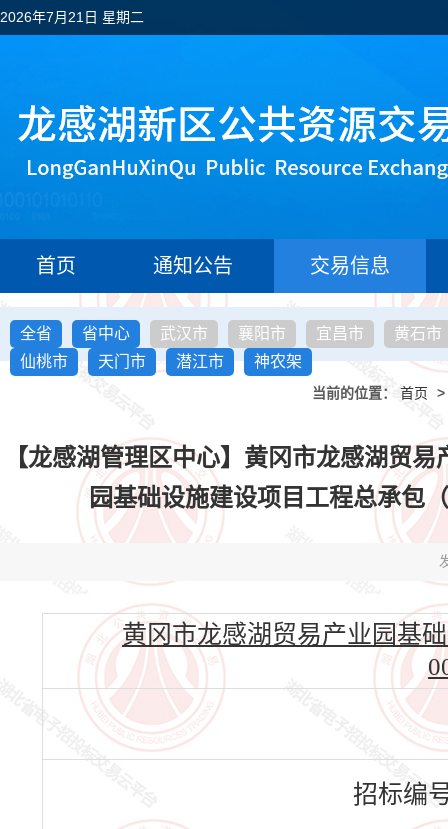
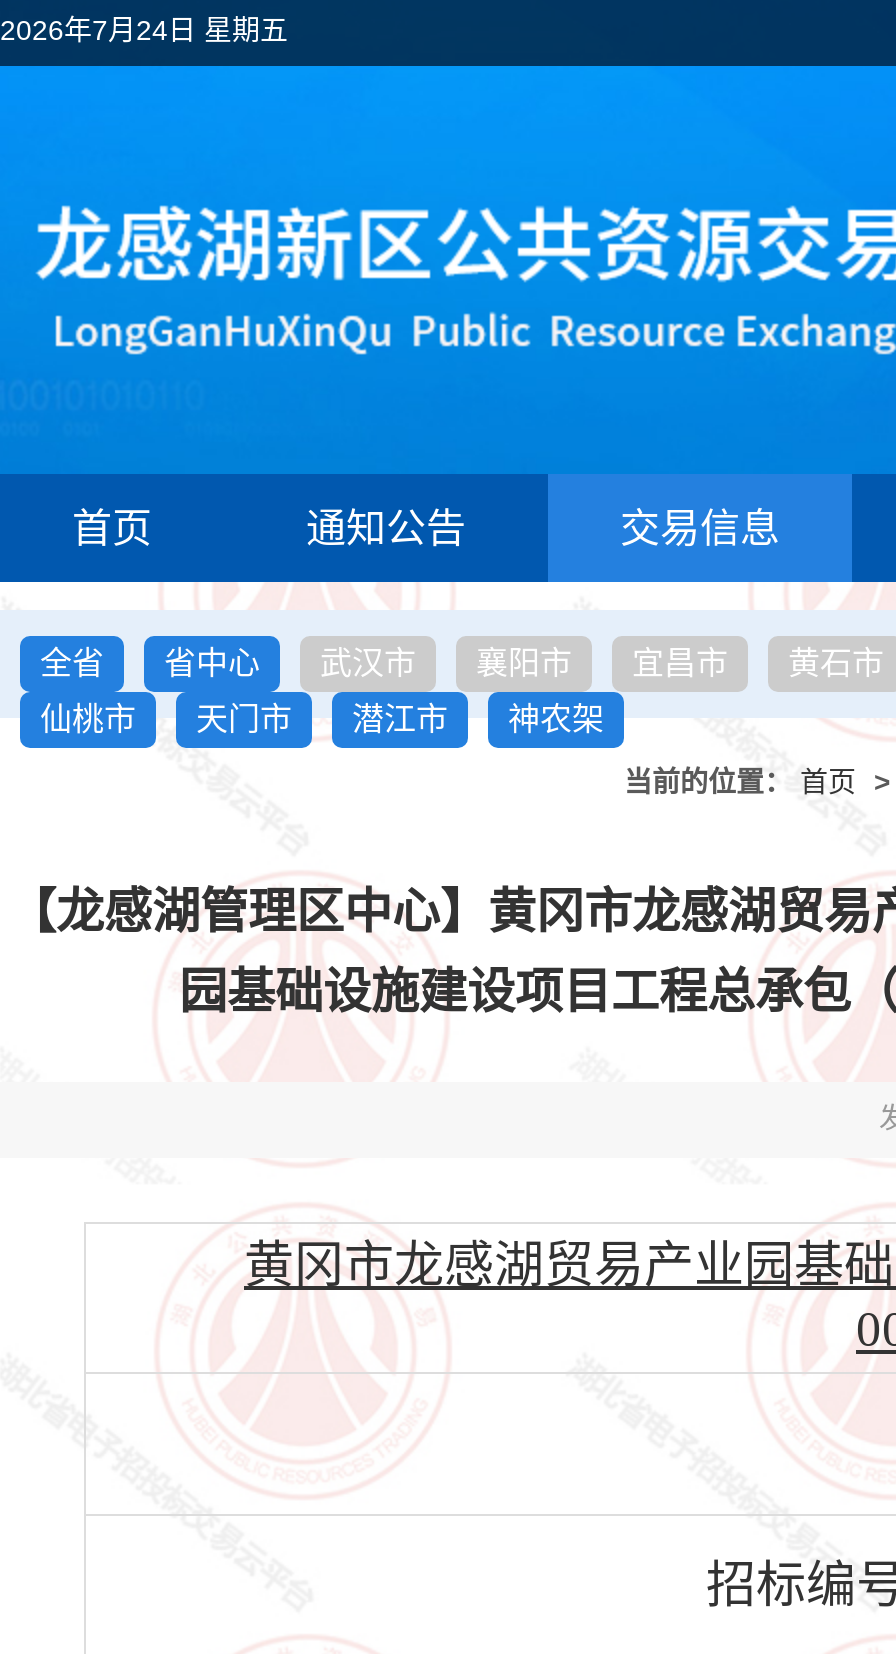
[0,9,144,25] 2026年7月21日 星期二 -> [0,14,288,46] 2026年7月24日 星期五

